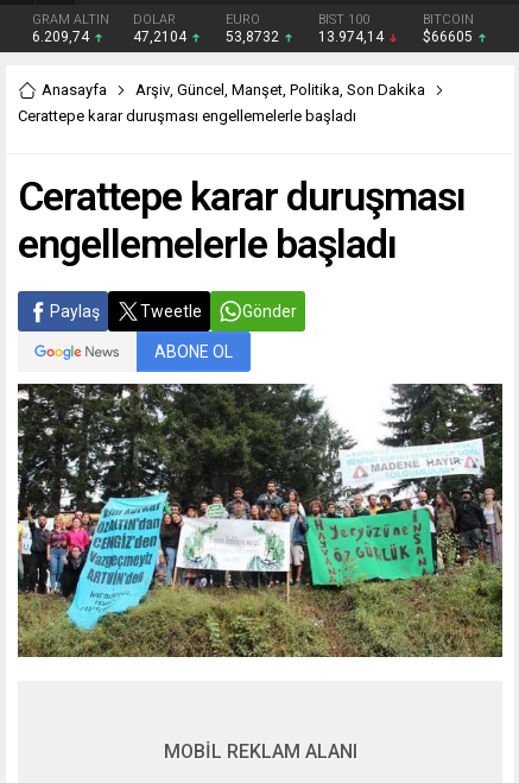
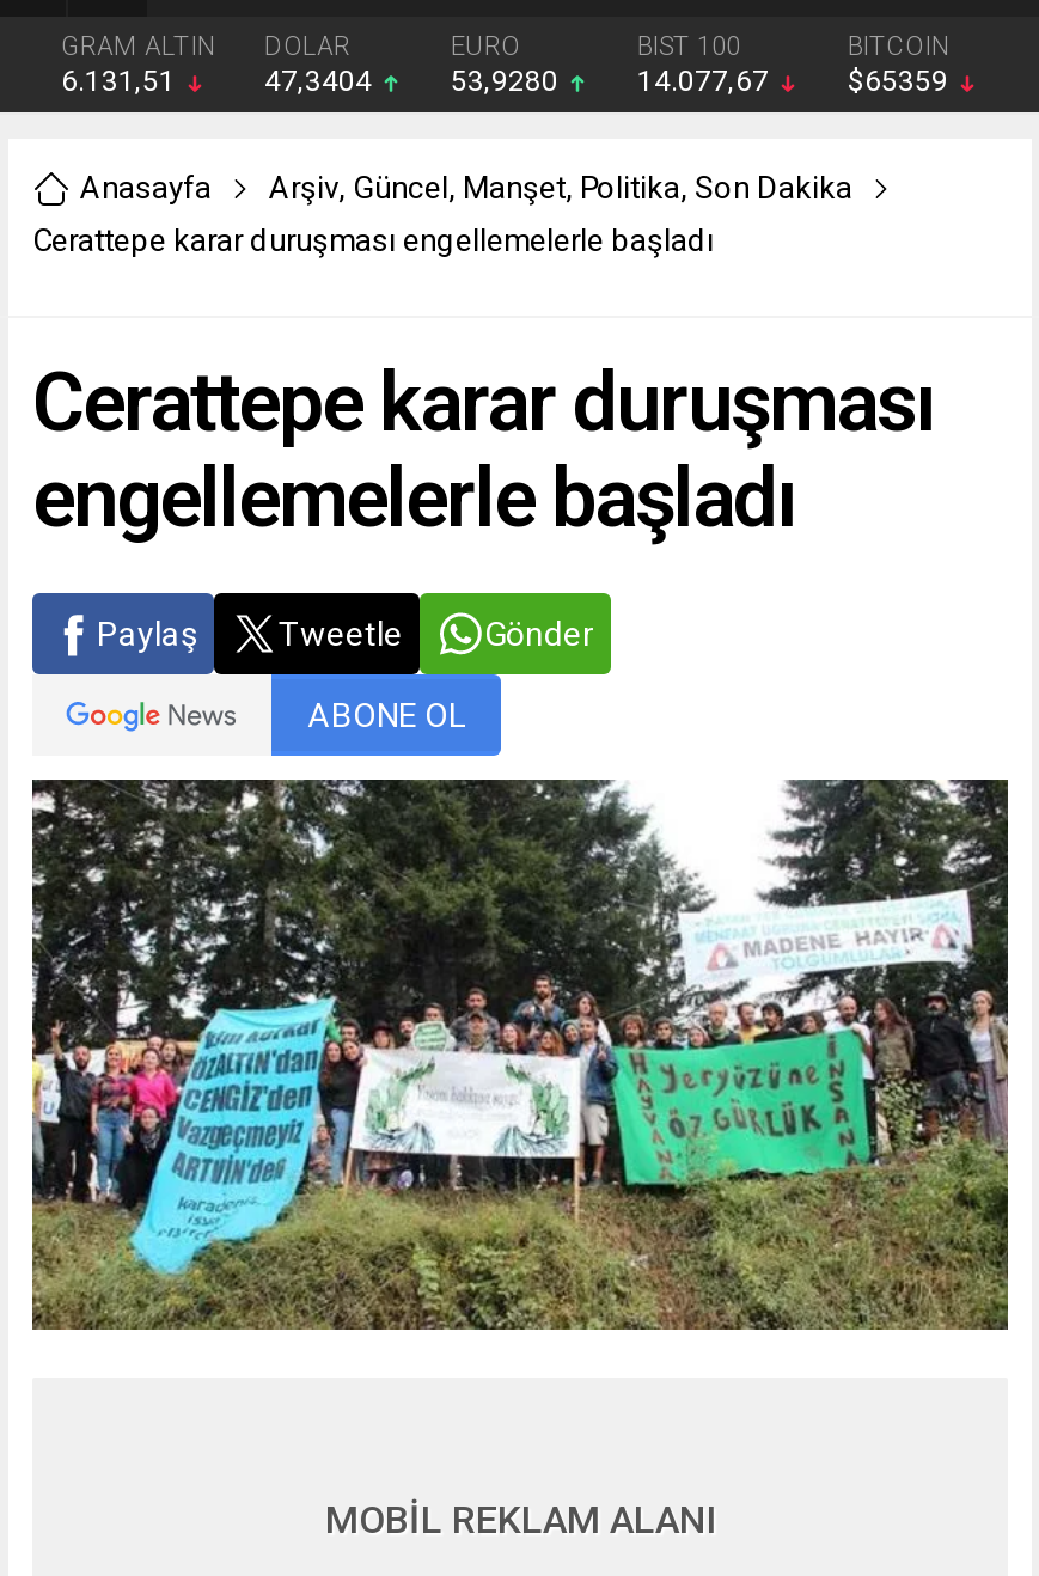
[32,29,93,45] 6.209,74 -> [61,65,183,98] 6.131,51
[133,29,190,45] 47,2104 -> [264,65,379,98] 47,3404
[226,29,283,45] 53,8732 -> [451,65,566,98] 53,9280
[318,29,387,45] 13.974,14 -> [637,65,776,98] 14.077,67
[423,29,476,45] $66605 -> [848,65,955,98] $65359

